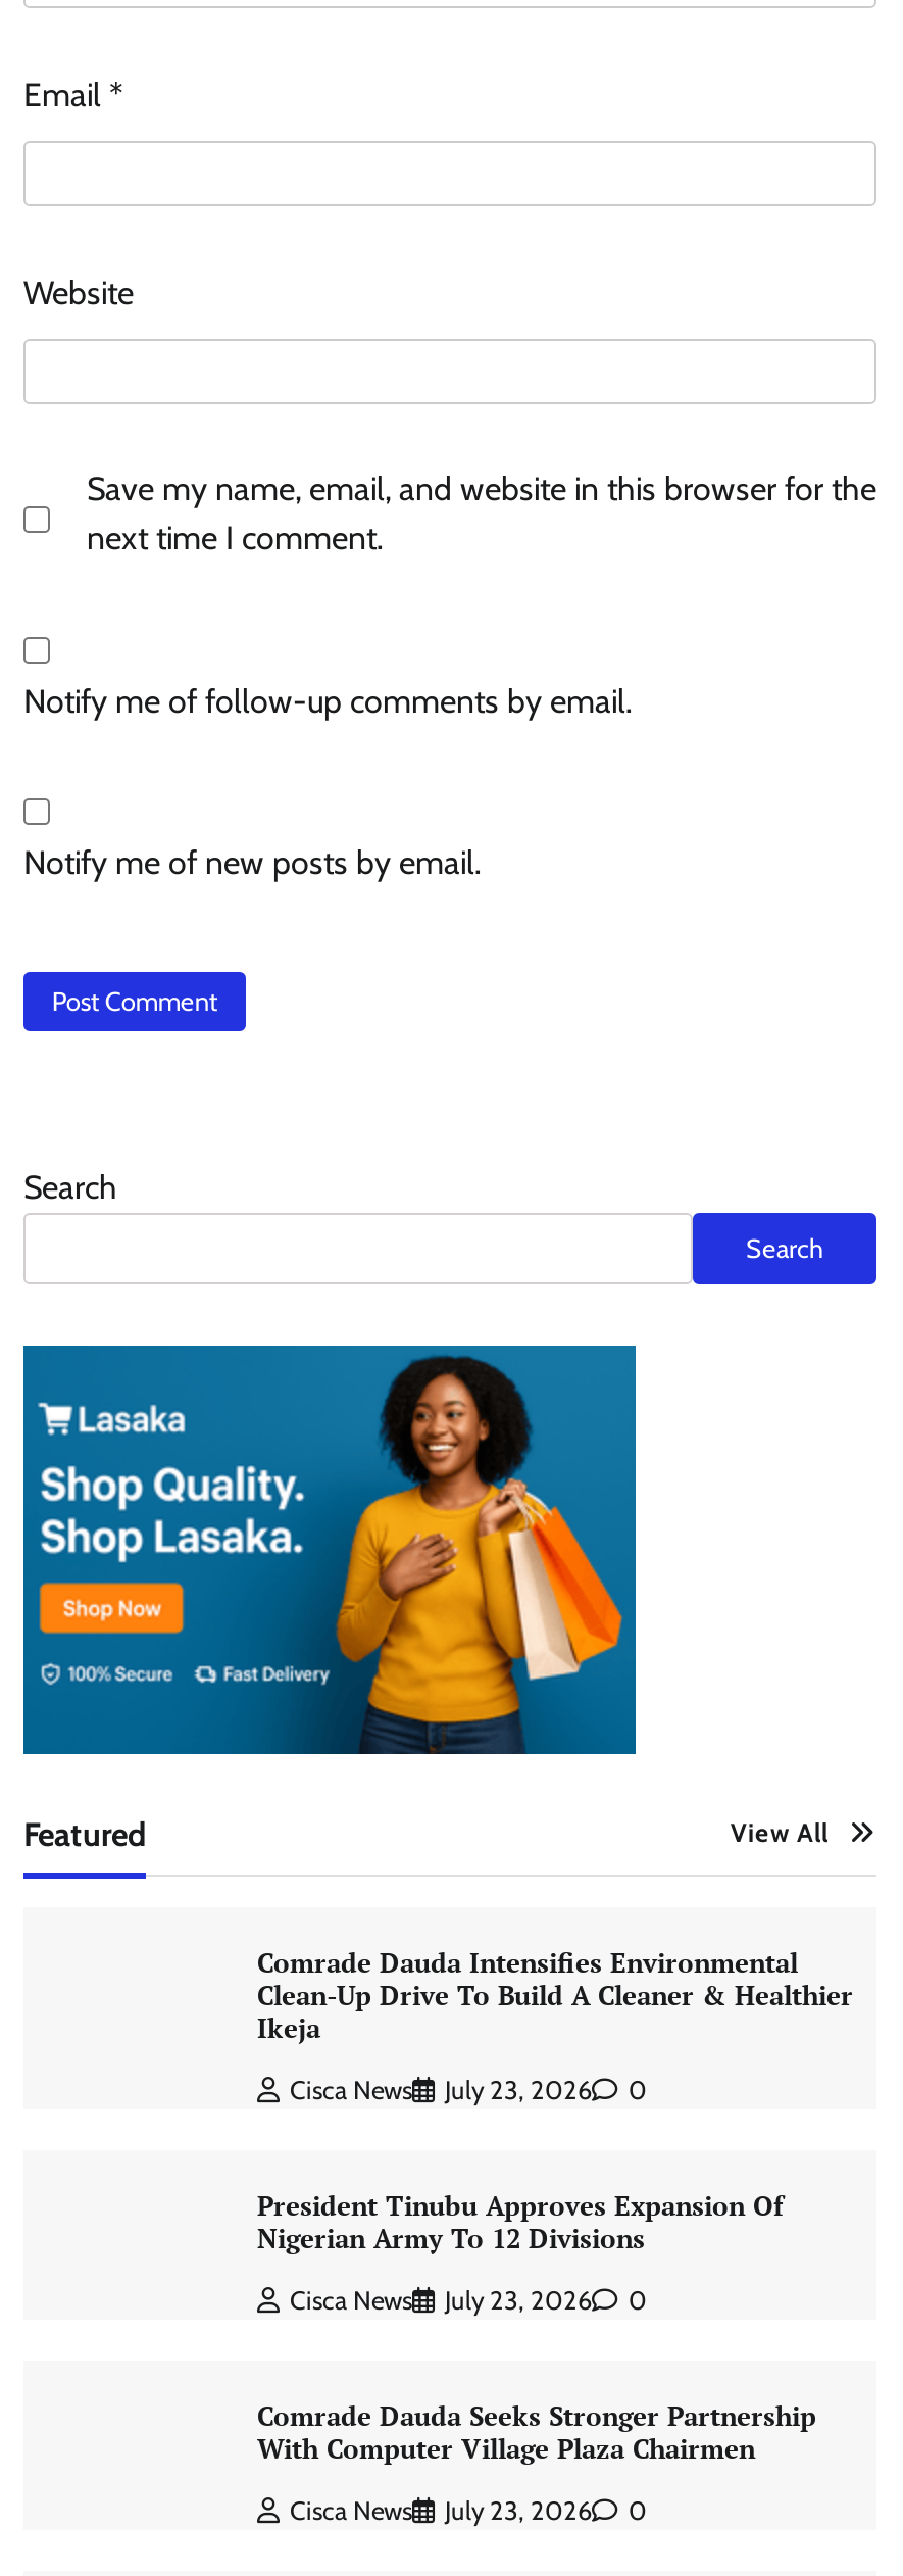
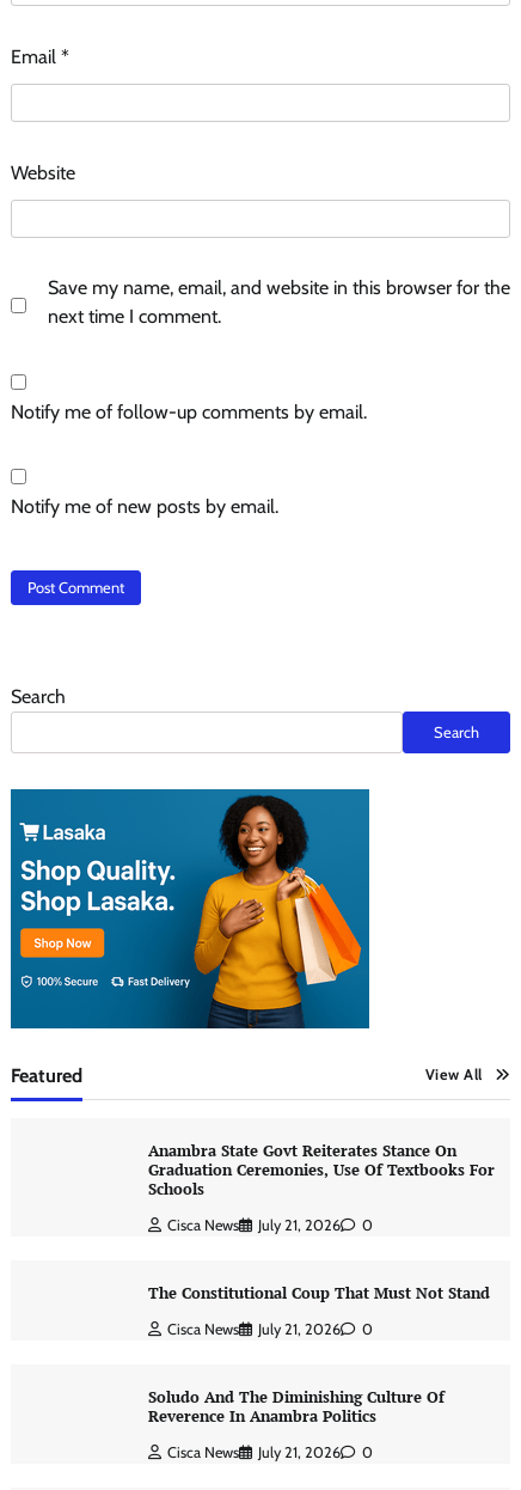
[257,1947,853,2047] Comrade Dauda Intensifies Environmental | Clean-Up Drive To Build A Cleaner & Healthier | Ikeja -> [148,1141,494,1200] Anambra State Govt Reiterates Stance On | Graduation Ceremonies, Use Of Textbooks For | Schools
[445,2075,592,2106] July 23, 2026 -> [258,1217,340,1234] July 21, 2026
[257,2190,784,2257] President Tinubu Approves Expansion Of | Nigerian Army To 12 Divisions -> [148,1283,489,1304] The Constitutional Coup That Must Not Stand
[445,2285,592,2316] July 23, 2026 -> [258,1320,340,1338] July 21, 2026
[257,2400,816,2467] Comrade Dauda Seeks Stronger Partnership | With Computer Village Plaza Chairmen -> [148,1387,444,1427] Soludo And The Diminishing Culture Of | Reverence In Anambra Politics
[445,2496,592,2526] July 23, 2026 -> [258,1443,340,1461] July 21, 2026

